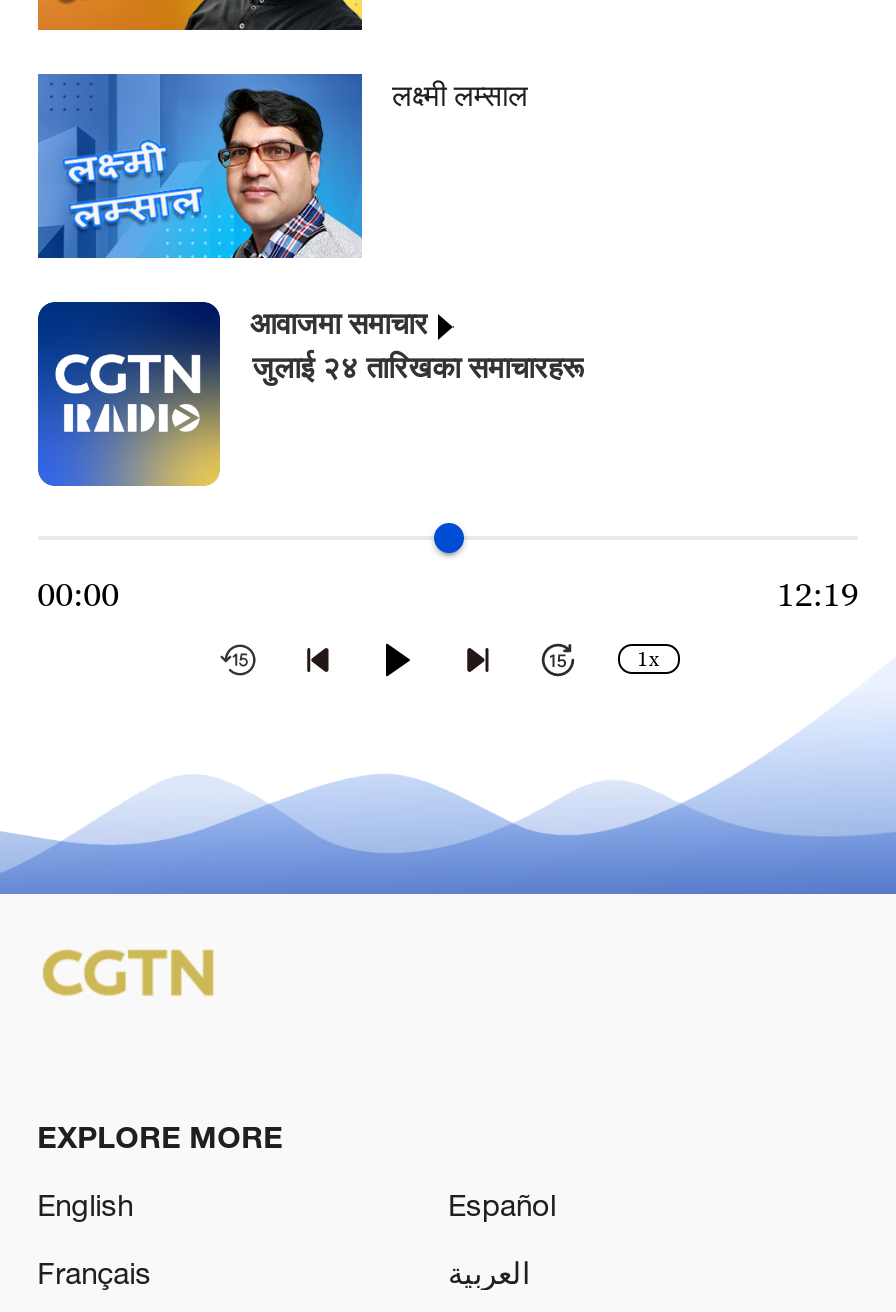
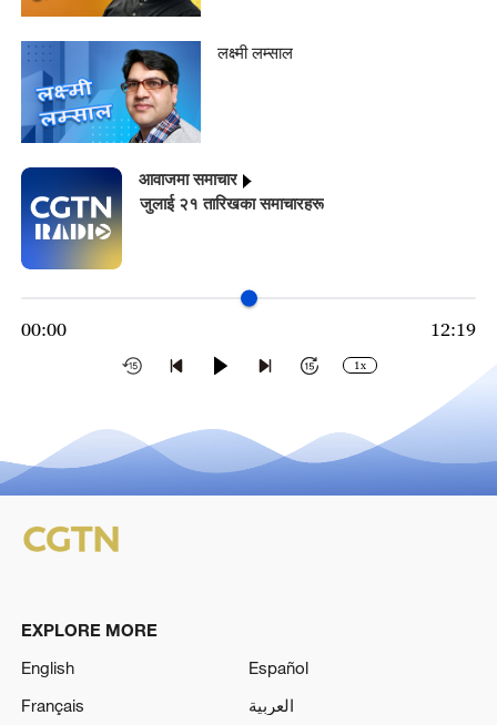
[252,347,584,389] जुलाई २४ तारिखका समाचारहरू -> [140,192,324,216] जुलाई २१ तारिखका समाचारहरू

